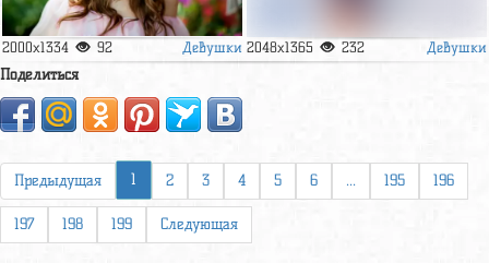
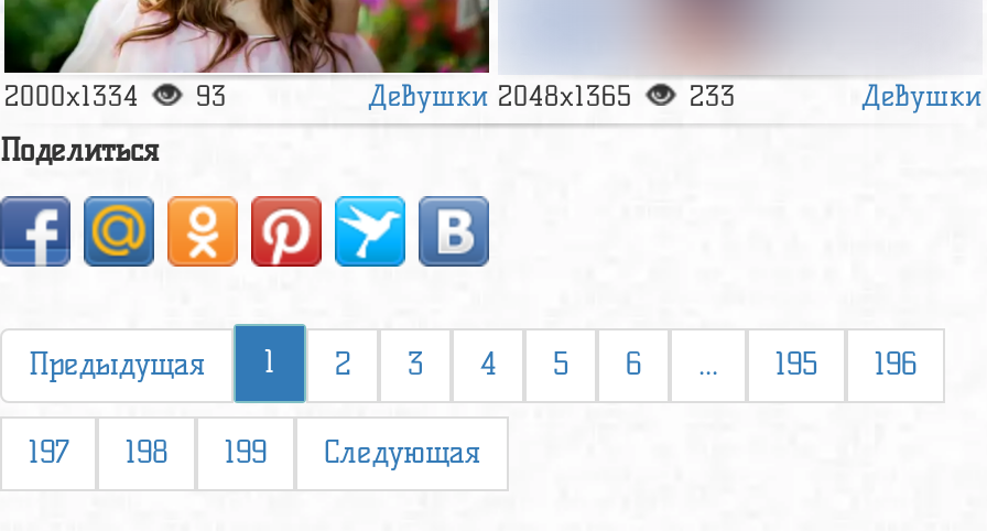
[2,39,112,56] 2000x1334 92 -> [4,80,227,113] 2000x1334 93
[182,38,365,56] Девушки 2048x1365 232 -> [368,77,736,113] Девушки 2048x1365 233

